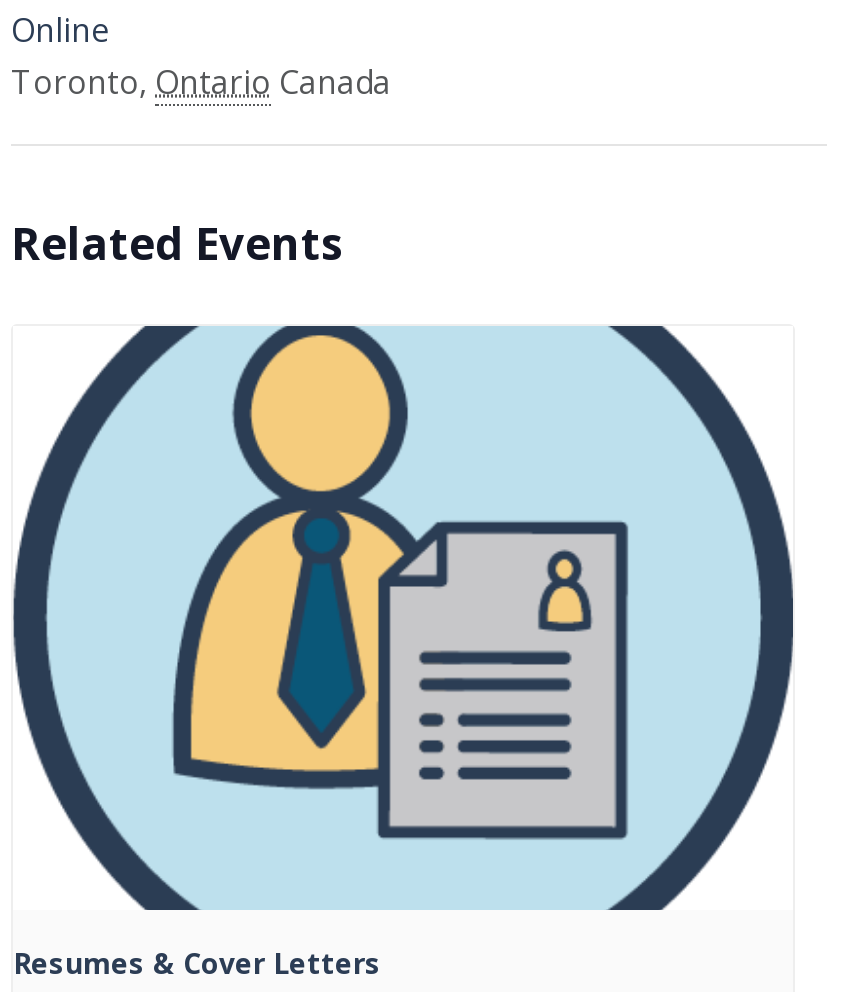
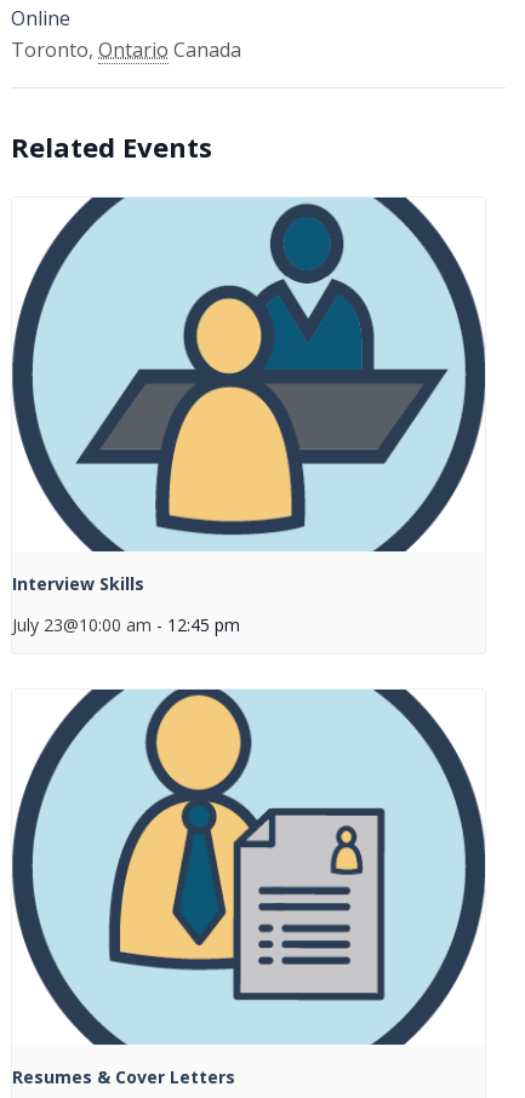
none -> [12,198,449,637] [image] | Interview Skills | July 23@10:00 am - 12:45 pm

